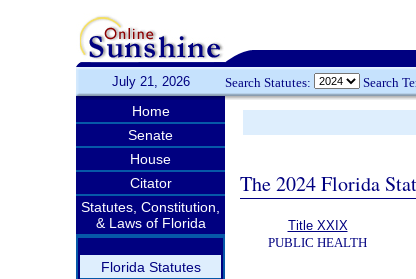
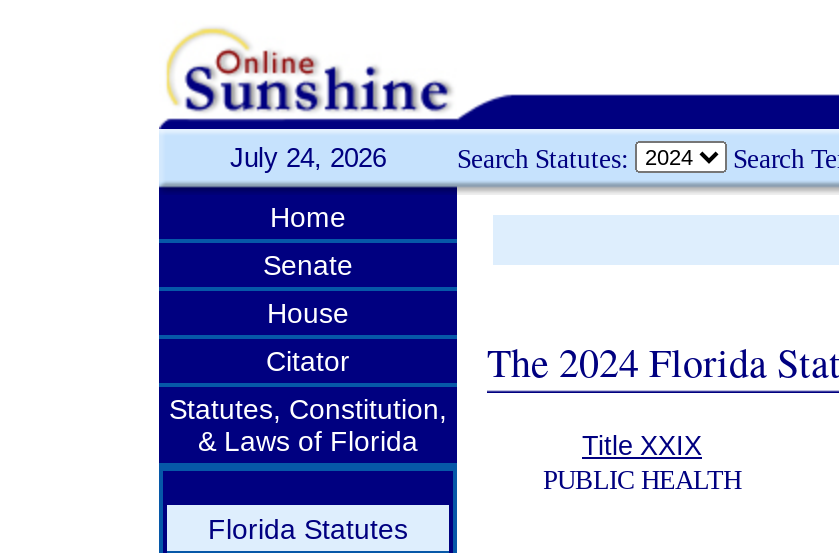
[111,74,189,89] July 21, 2026 -> [230,143,386,173] July 24, 2026

